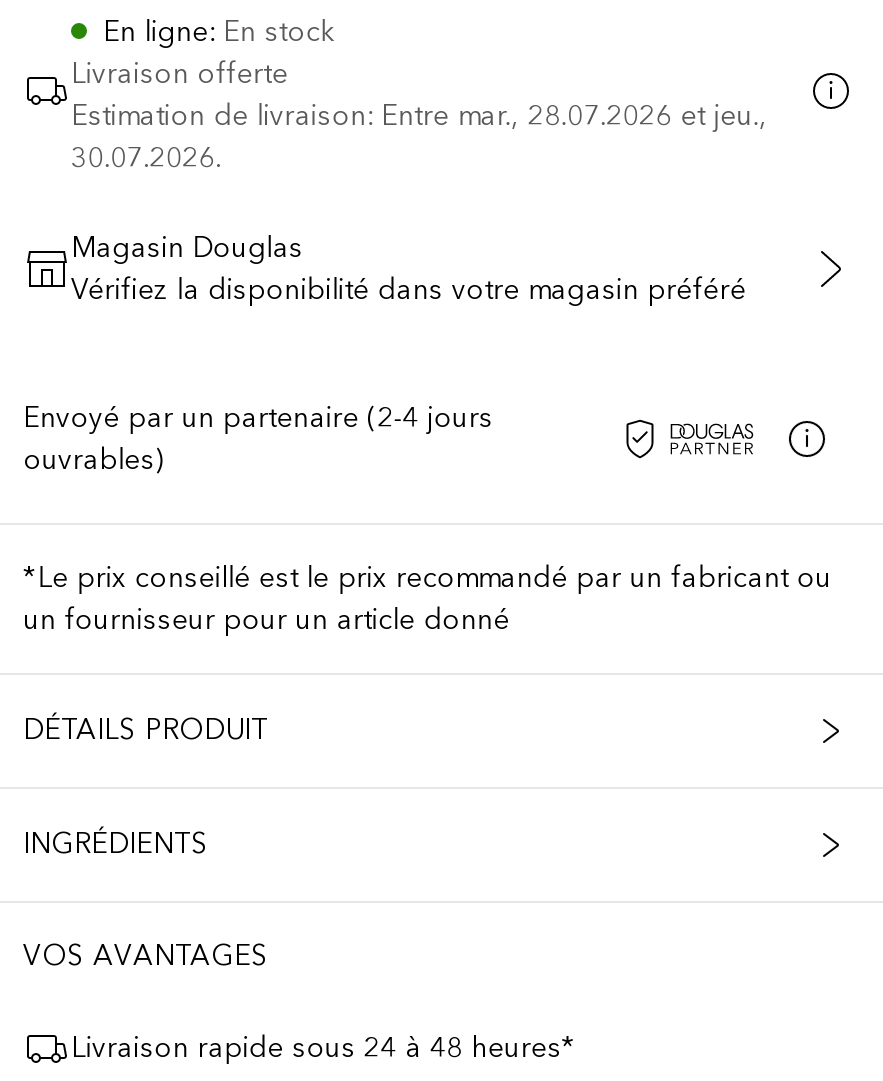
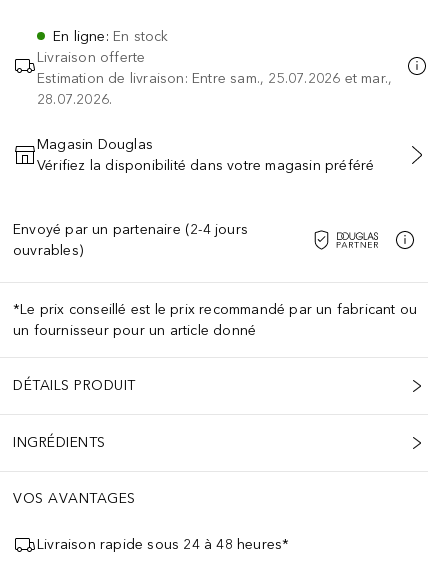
[71,99,767,133] Estimation de livraison: Entre mar., 28.07.2026 et jeu., -> [37,70,392,87] Estimation de livraison: Entre sam., 25.07.2026 et mar.,
[71,141,221,175] 30.07.2026. -> [37,91,112,108] 28.07.2026.

